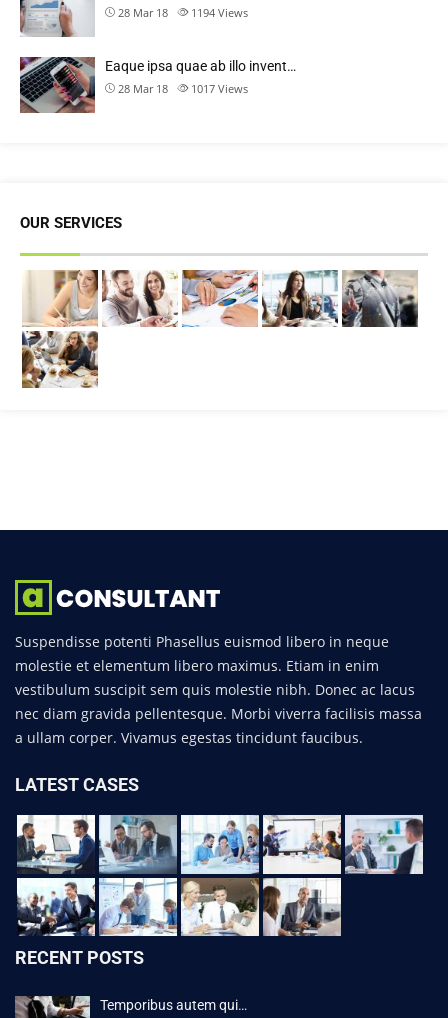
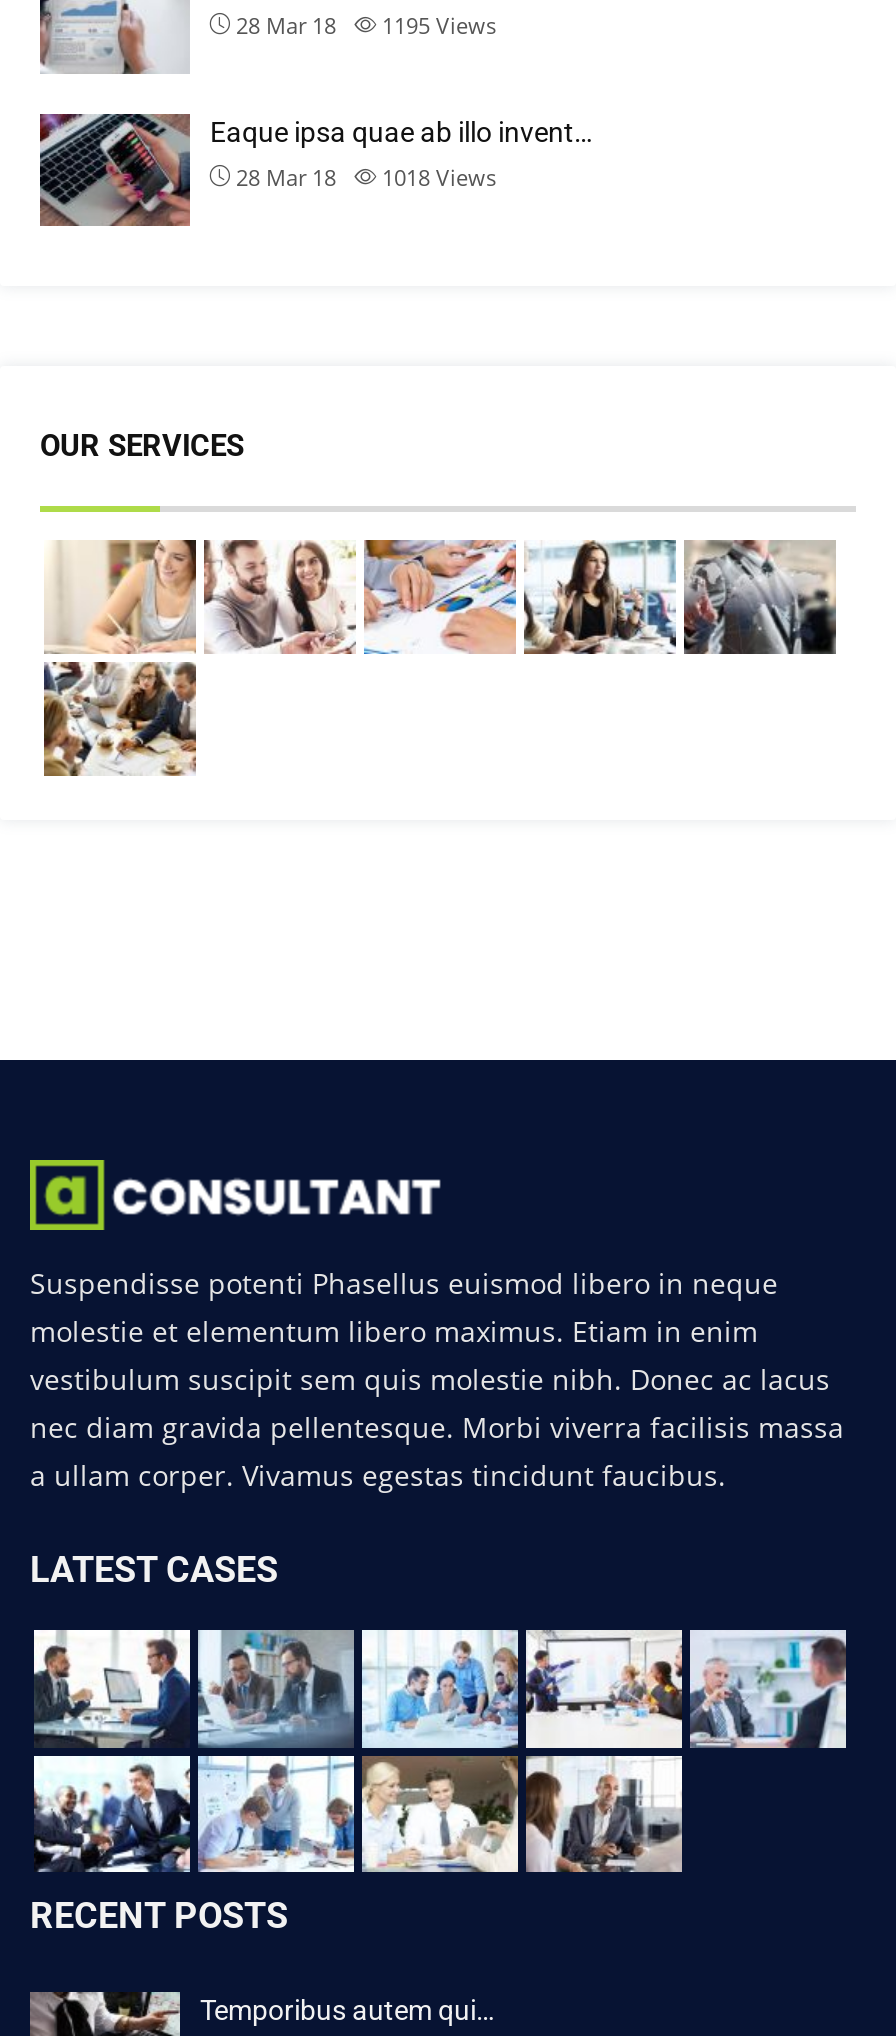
[118,5,248,20] 28 Mar 18 1194 Views -> [236,10,496,40] 28 Mar 18 1195 Views
[118,81,248,96] 28 Mar 18 1017 Views -> [236,162,496,192] 28 Mar 18 1018 Views

